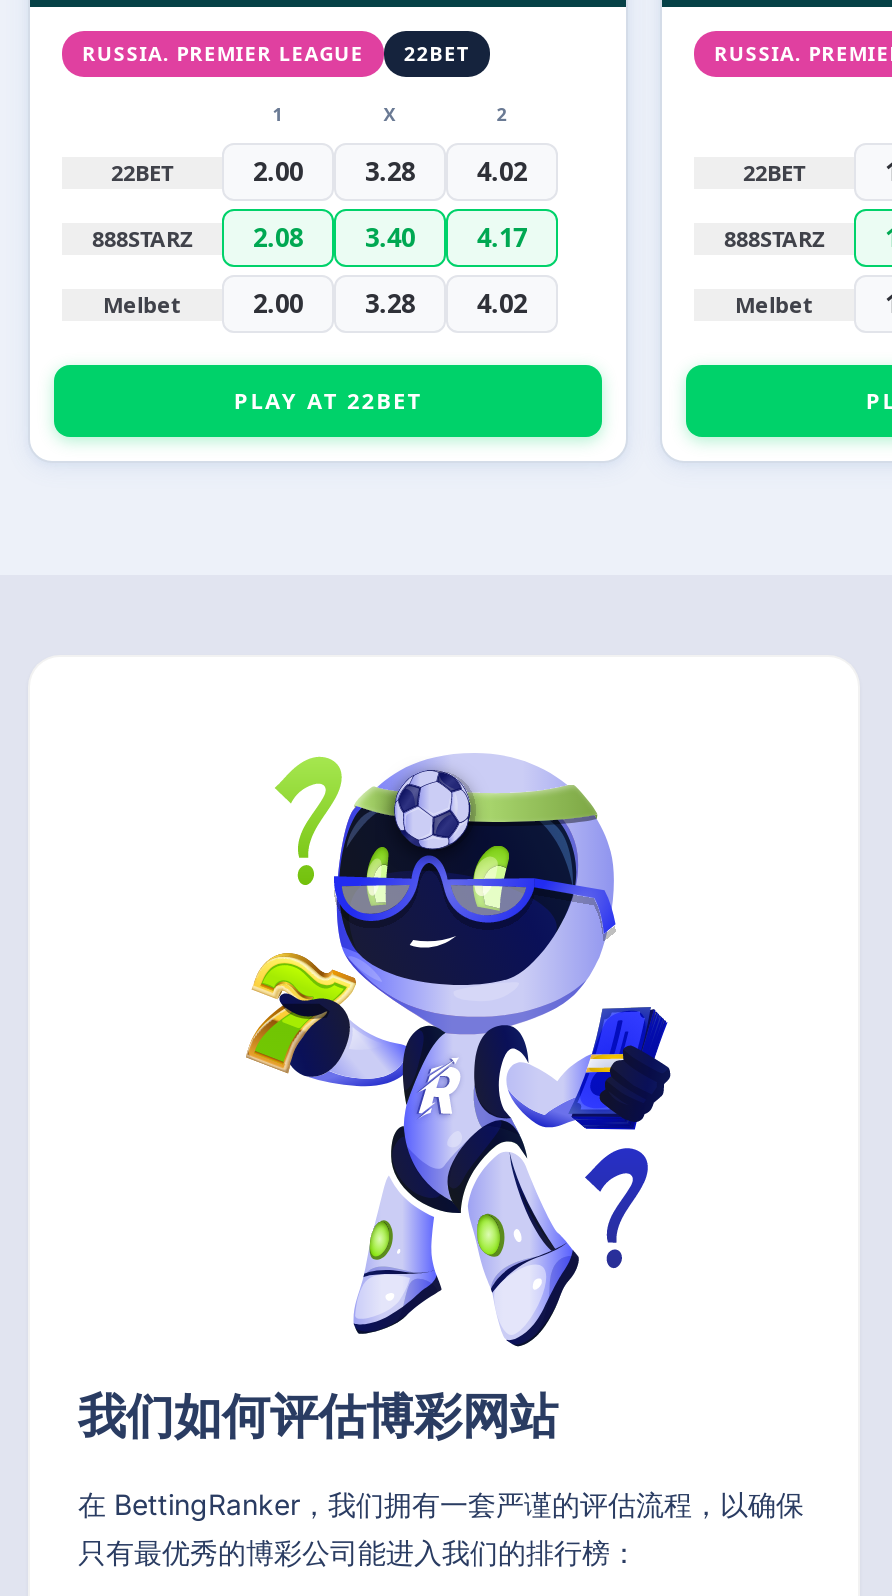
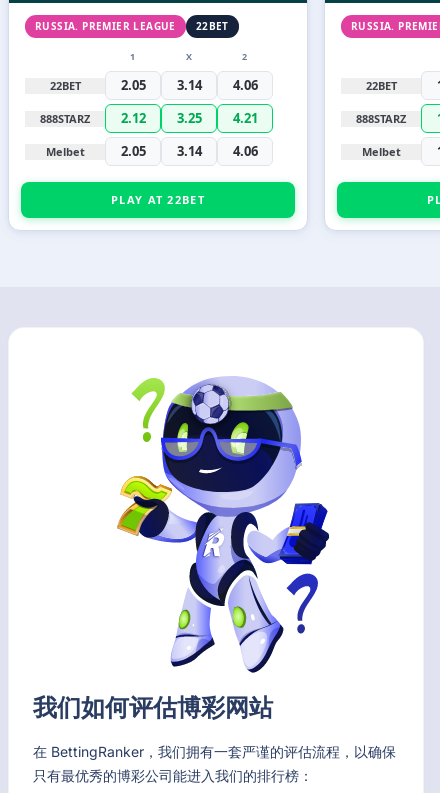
[253,153,303,189] 2.00 -> [120,76,145,94] 2.05
[365,153,415,189] 3.28 -> [176,76,201,94] 3.14
[477,153,527,189] 4.02 -> [232,76,257,94] 4.06
[253,219,303,255] 2.08 -> [120,109,145,127] 2.12
[365,219,415,255] 3.40 -> [176,109,201,127] 3.25
[477,219,527,255] 4.17 -> [232,109,257,127] 4.21
[253,285,303,321] 2.00 -> [120,142,145,160] 2.05
[365,285,415,321] 3.28 -> [176,142,201,160] 3.14
[477,285,527,321] 4.02 -> [232,142,257,160] 4.06

